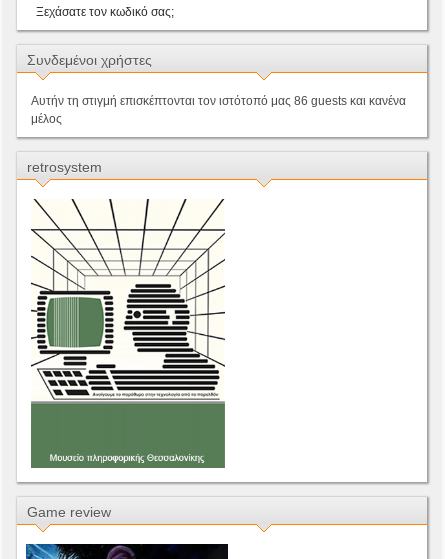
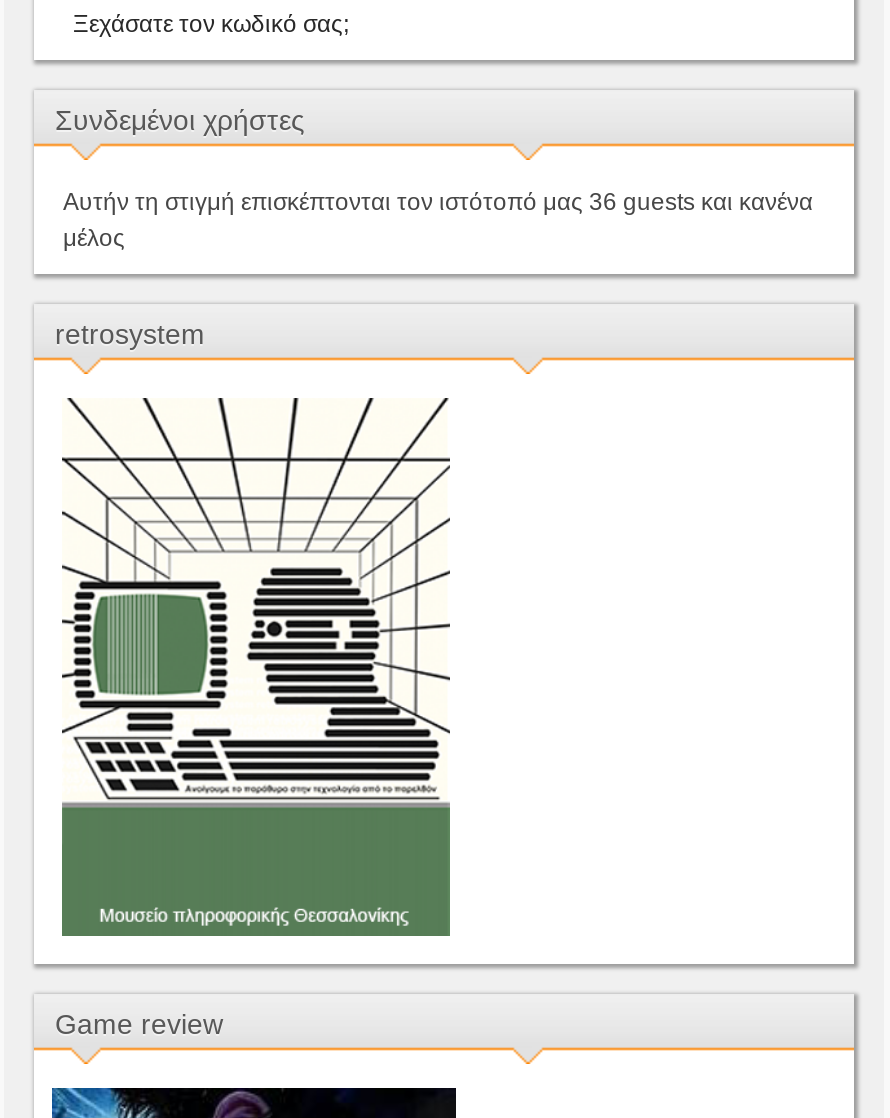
[31,94,406,108] Αυτήν τη στιγμή επισκέπτονται τον ιστότοπό μας 86 guests και κανένα -> [63,189,813,217] Αυτήν τη στιγμή επισκέπτονται τον ιστότοπό μας 36 guests και κανένα

